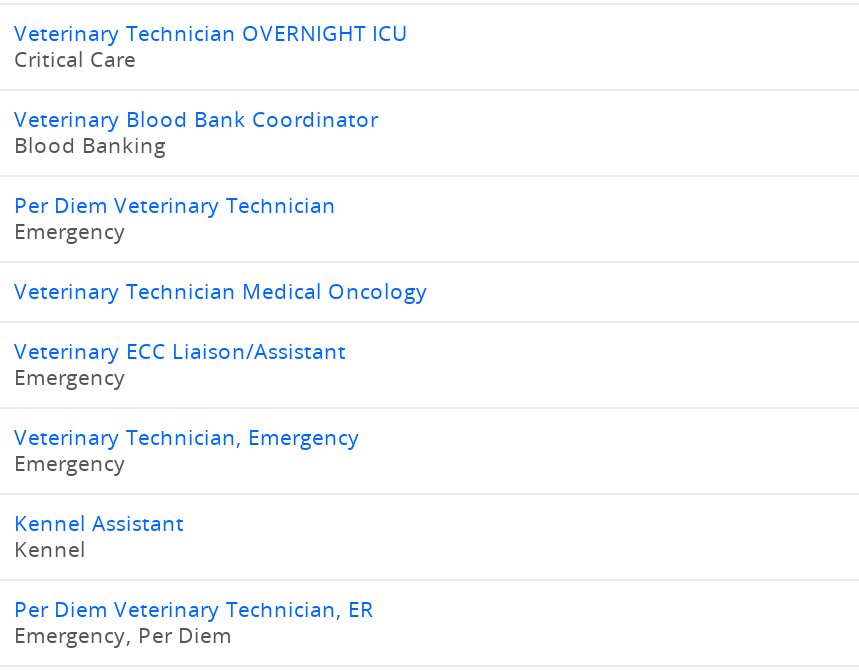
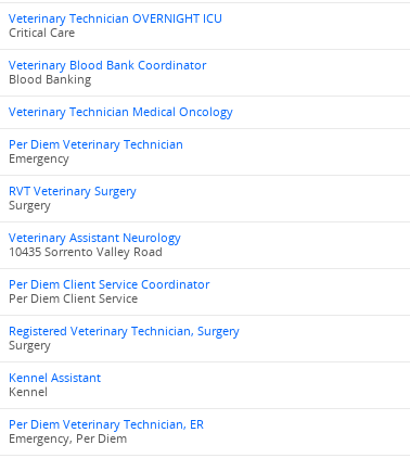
moved [14,277,428,305] -> [9,104,233,119]: Veterinary Technician Medical Oncology
[14,337,360,477] Veterinary ECC Liaison/Assistant | Emergency | Veterinary Technician, Emergency | Emergency -> [9,183,240,353] RVT Veterinary Surgery | Surgery | Veterinary Assistant Neurology | 10435 Sorrento Valley Road | Per Diem Client Service Coordinator | Per Diem Client Service | Registered Veterinary Technician, Surgery | Surgery

